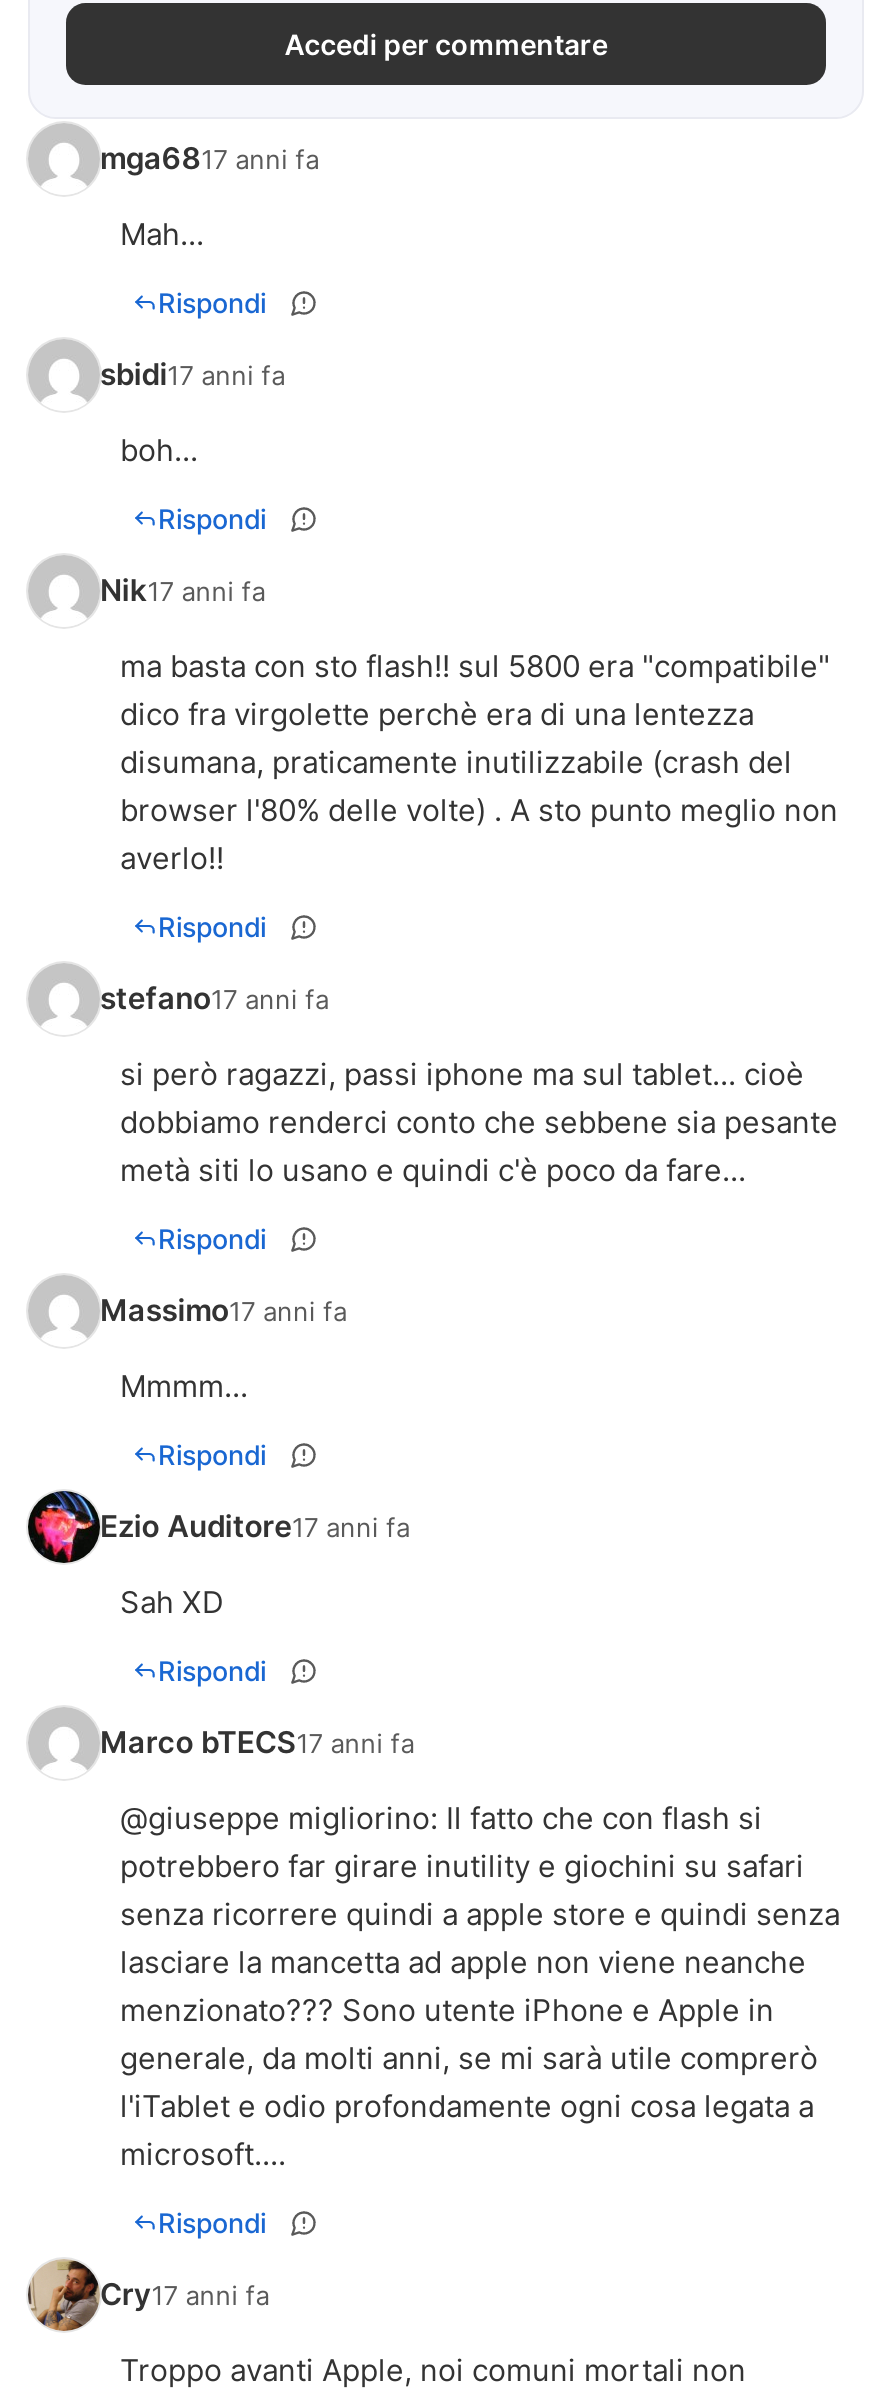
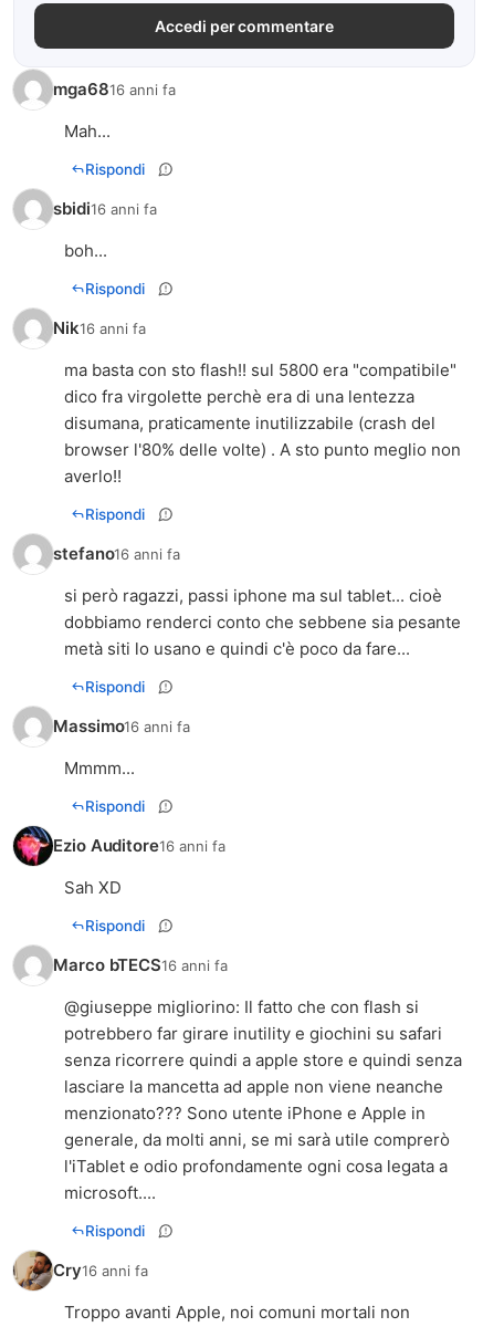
[100,140,319,178] mga6817 anni fa -> [53,79,175,100] mga6816 anni fa
[100,356,285,394] sbidi17 anni fa -> [53,198,157,219] sbidi16 anni fa
[100,572,266,610] Nik17 anni fa -> [53,318,146,339] Nik16 anni fa
[100,980,329,1018] stefano17 anni fa -> [53,543,181,564] stefano16 anni fa
[100,1292,347,1330] Massimo17 anni fa -> [53,716,191,737] Massimo16 anni fa
[100,1508,410,1546] Ezio Auditore17 anni fa -> [53,835,225,856] Ezio Auditore16 anni fa
[100,1724,414,1762] Marco bTECS17 anni fa -> [53,955,228,976] Marco bTECS16 anni fa
[100,2276,270,2314] Cry17 anni fa -> [53,1260,148,1281] Cry16 anni fa

